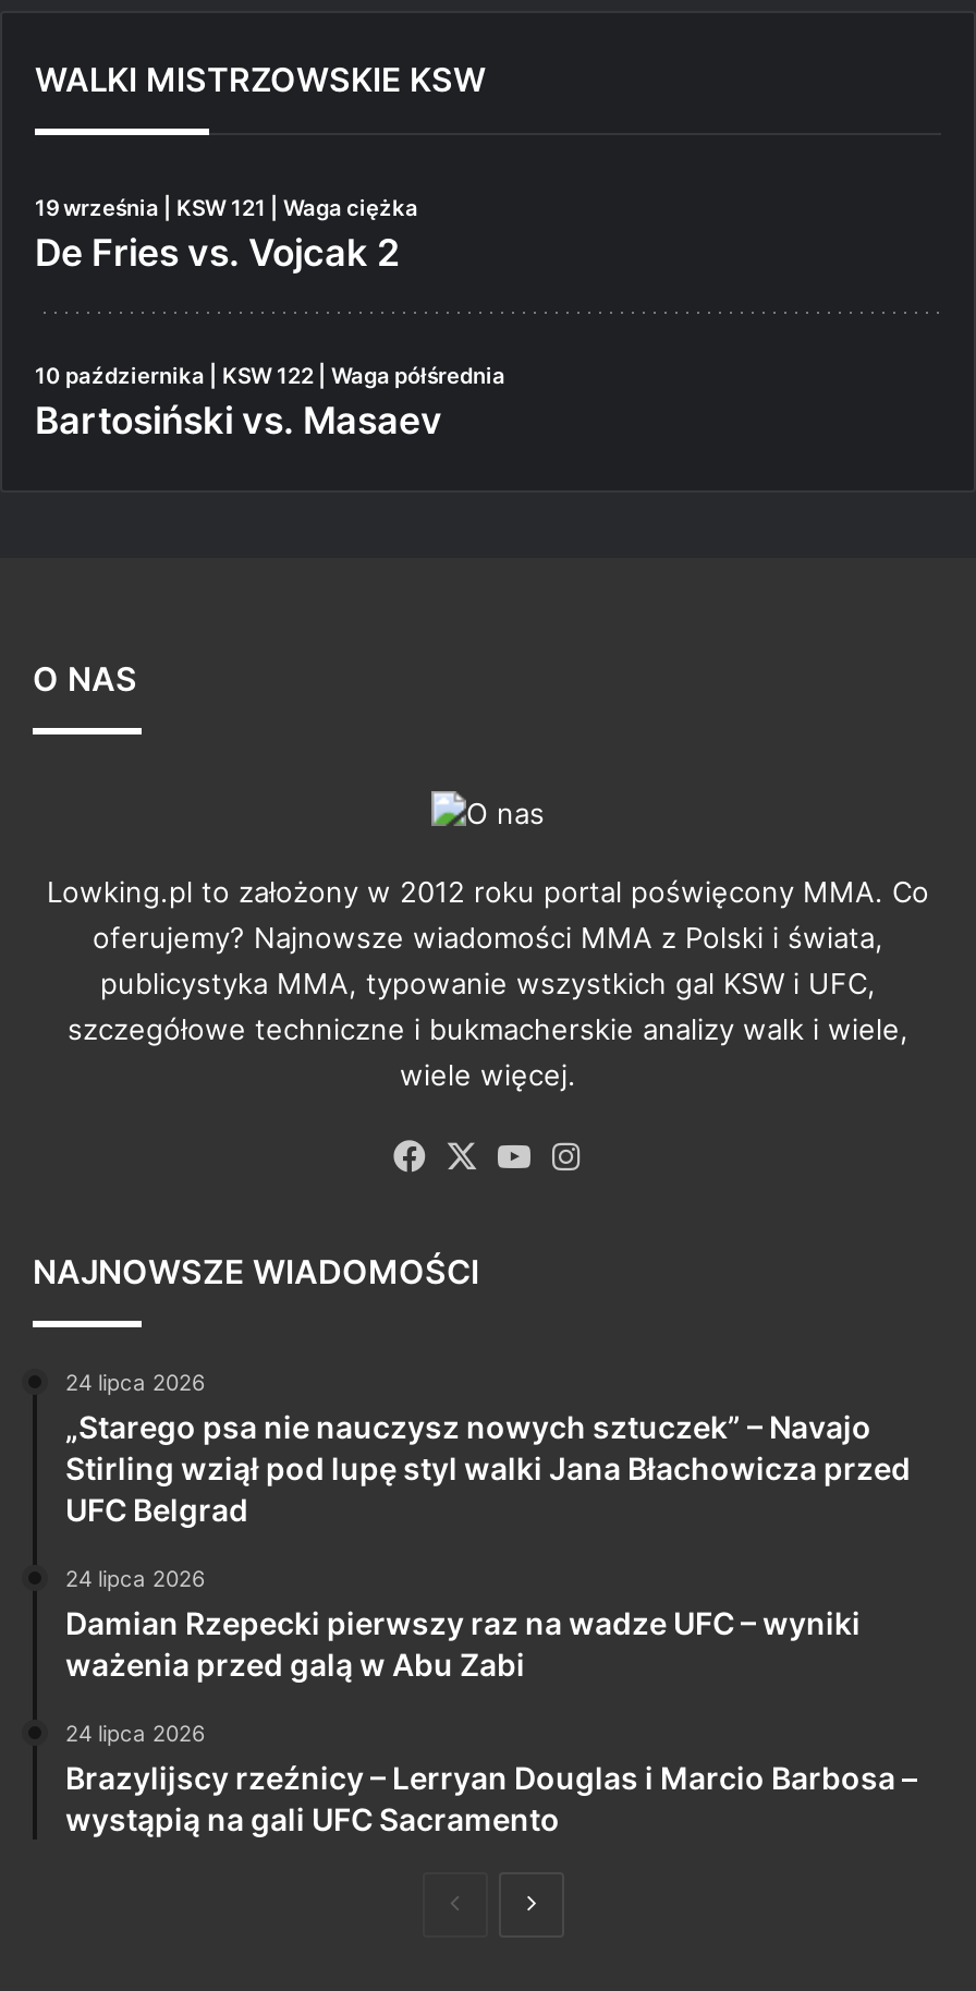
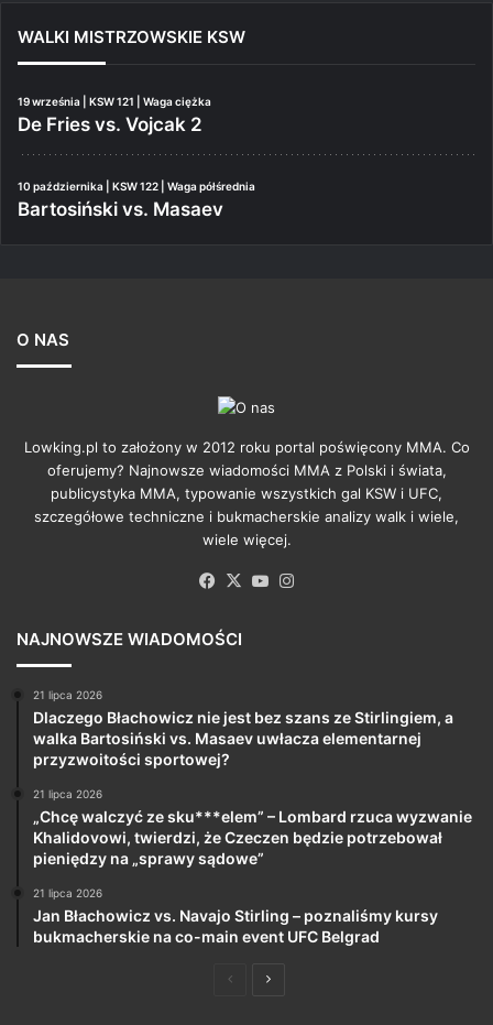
[65,1369,911,1528] 24 lipca 2026 | „Starego psa nie nauczysz nowych sztuczek” – Navajo | Stirling wziął pod lupę styl walki Jana Błachowicza przed | UFC Belgrad -> [33,688,453,768] 21 lipca 2026 | Dlaczego Błachowicz nie jest bez szans ze Stirlingiem, a | walka Bartosiński vs. Masaev uwłacza elementarnej | przyzwoitości sportowej?
[65,1565,861,1683] 24 lipca 2026 | Damian Rzepecki pierwszy raz na wadze UFC – wyniki | ważenia przed galą w Abu Zabi -> [33,787,472,868] 21 lipca 2026 | „Chcę walczyć ze sku***elem” – Lombard rzuca wyzwanie | Khalidovowi, twierdzi, że Czeczen będzie potrzebował | pieniędzy na „sprawy sądowe”
[65,1720,917,1837] 24 lipca 2026 | Brazylijscy rzeźnicy – Lerryan Douglas i Marcio Barbosa – | wystąpią na gali UFC Sacramento -> [33,886,438,946] 21 lipca 2026 | Jan Błachowicz vs. Navajo Stirling – poznaliśmy kursy | bukmacherskie na co-main event UFC Belgrad

